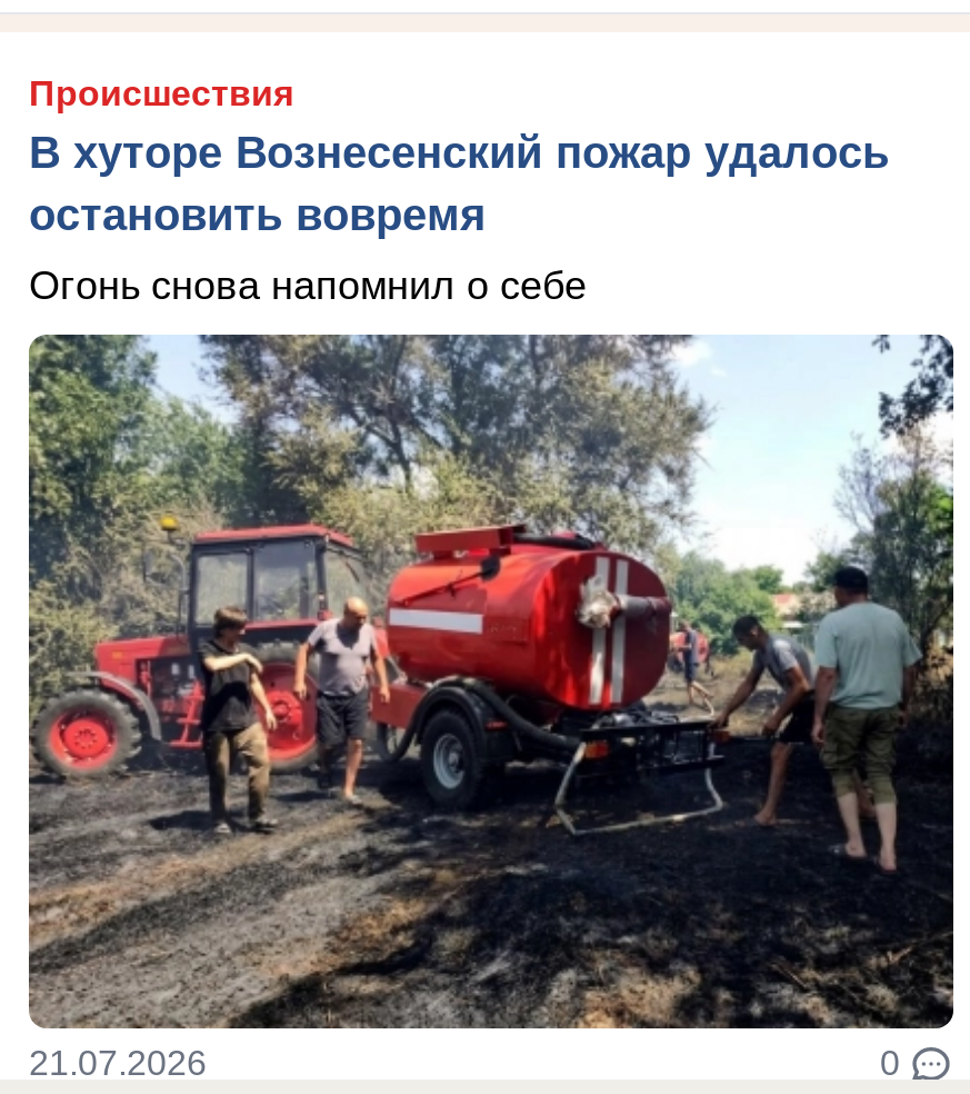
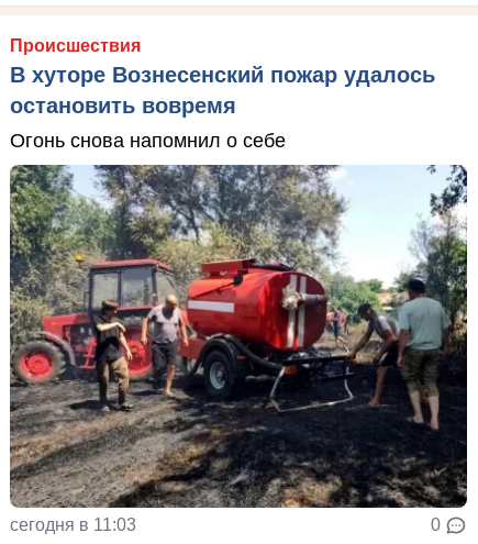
[29,1043,207,1081] 21.07.2026 -> [10,515,136,534] сегодня в 11:03

